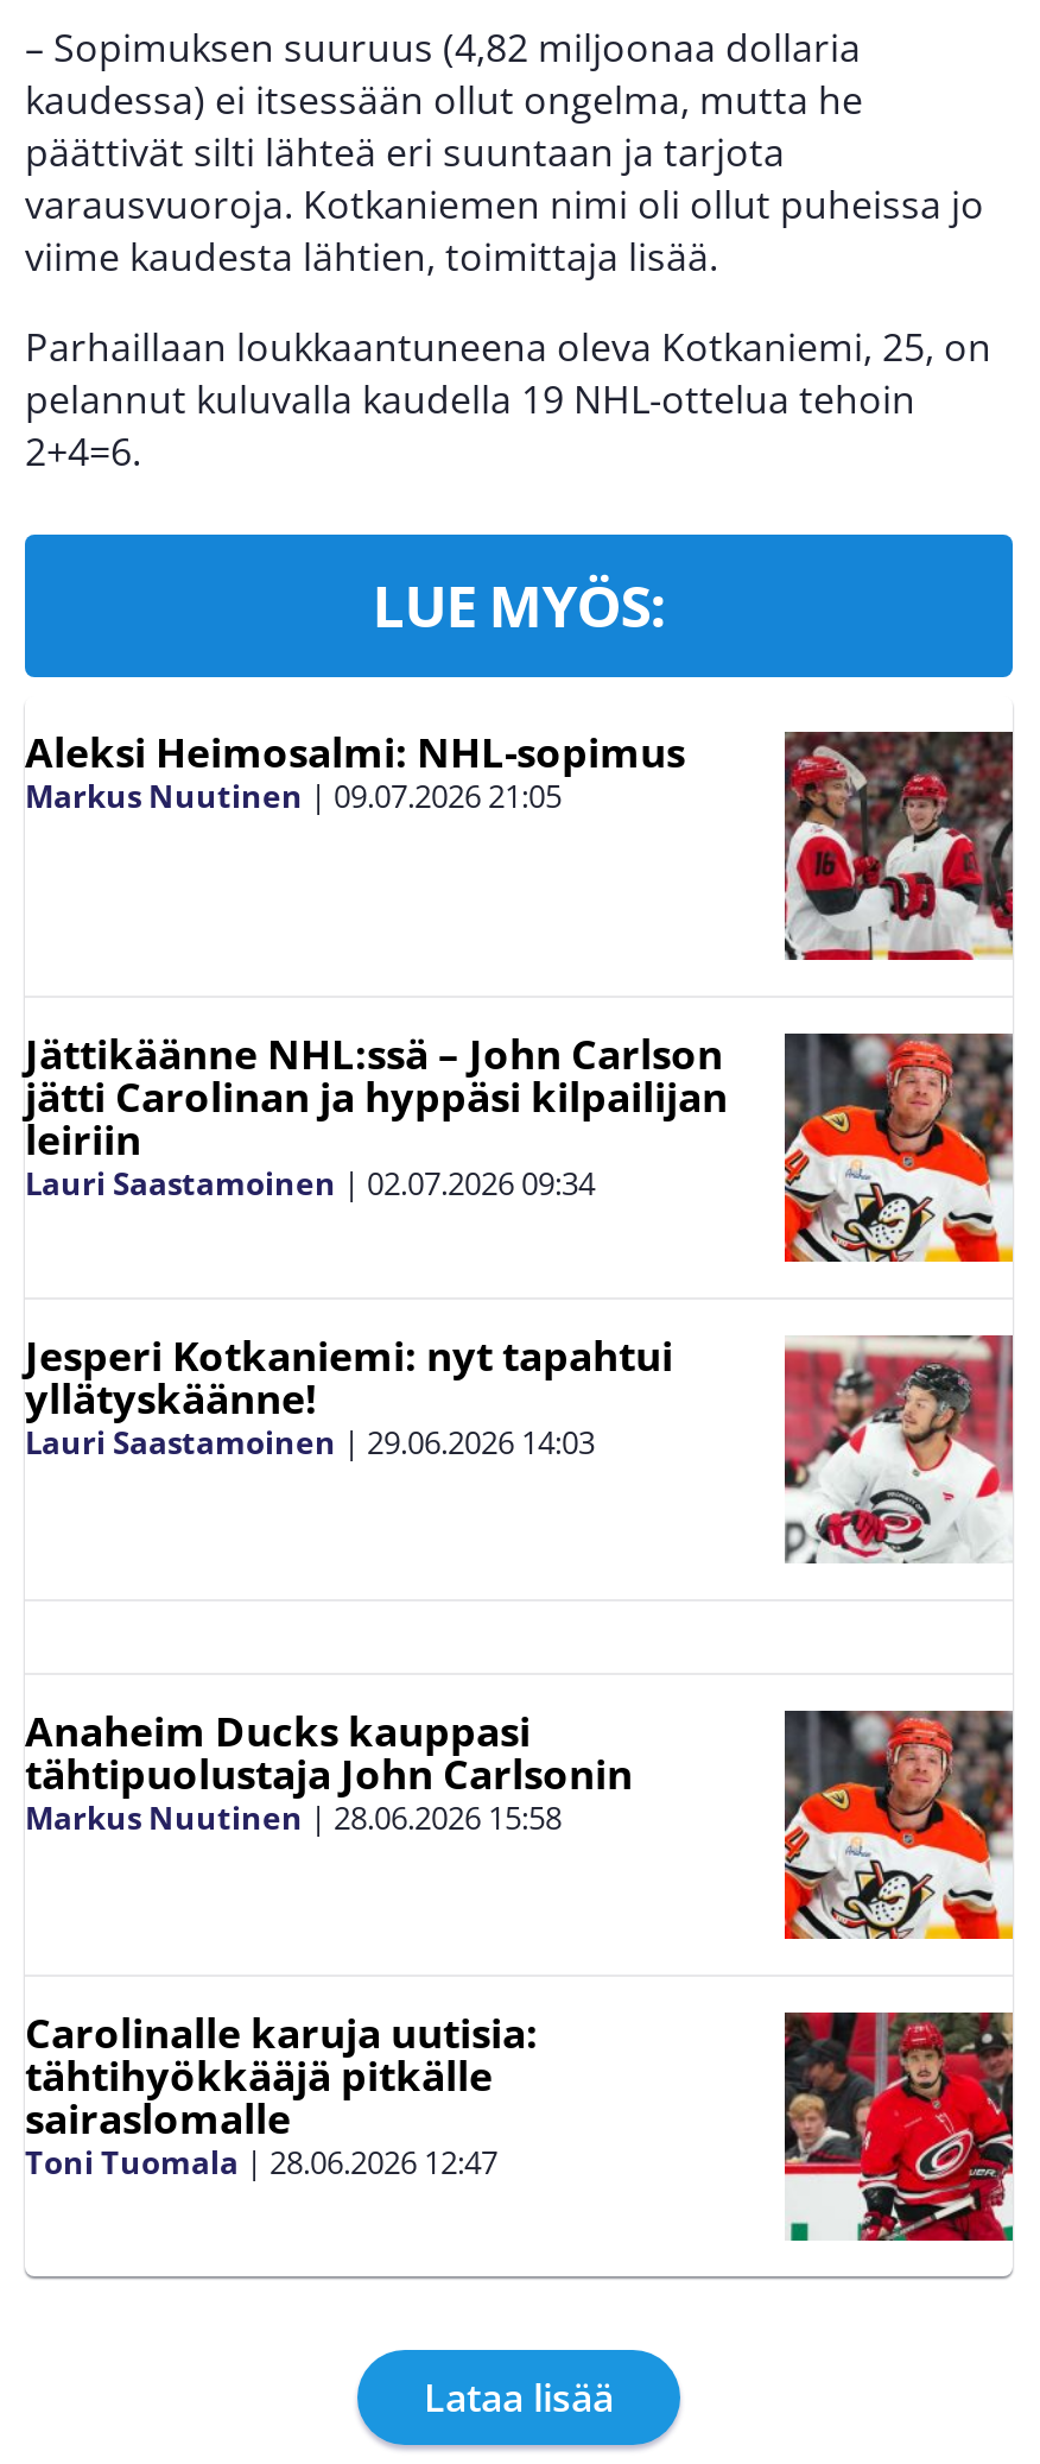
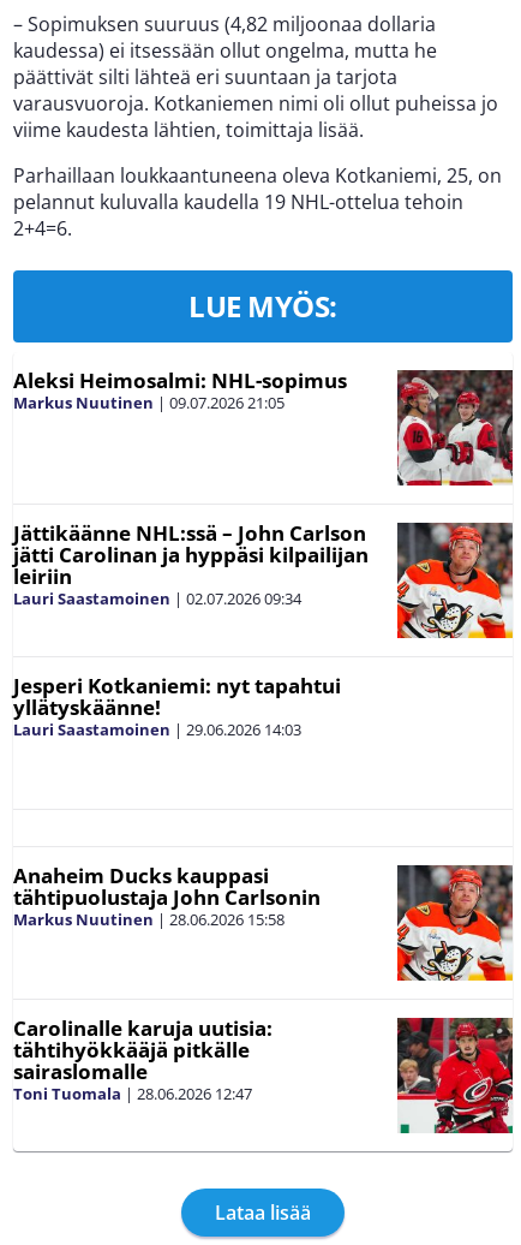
[782,1333,1015,1566] [image] -> none

